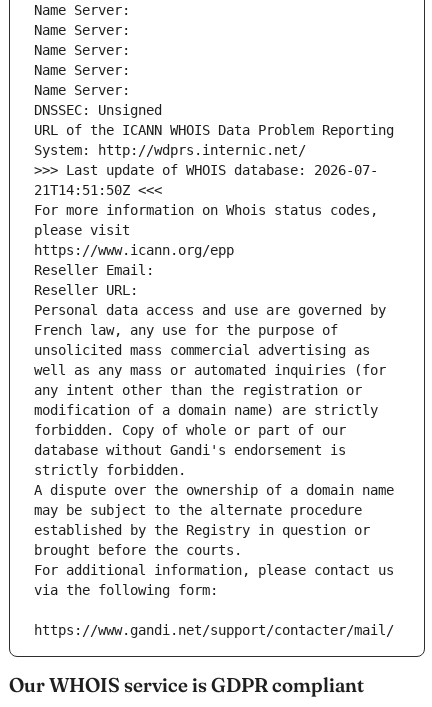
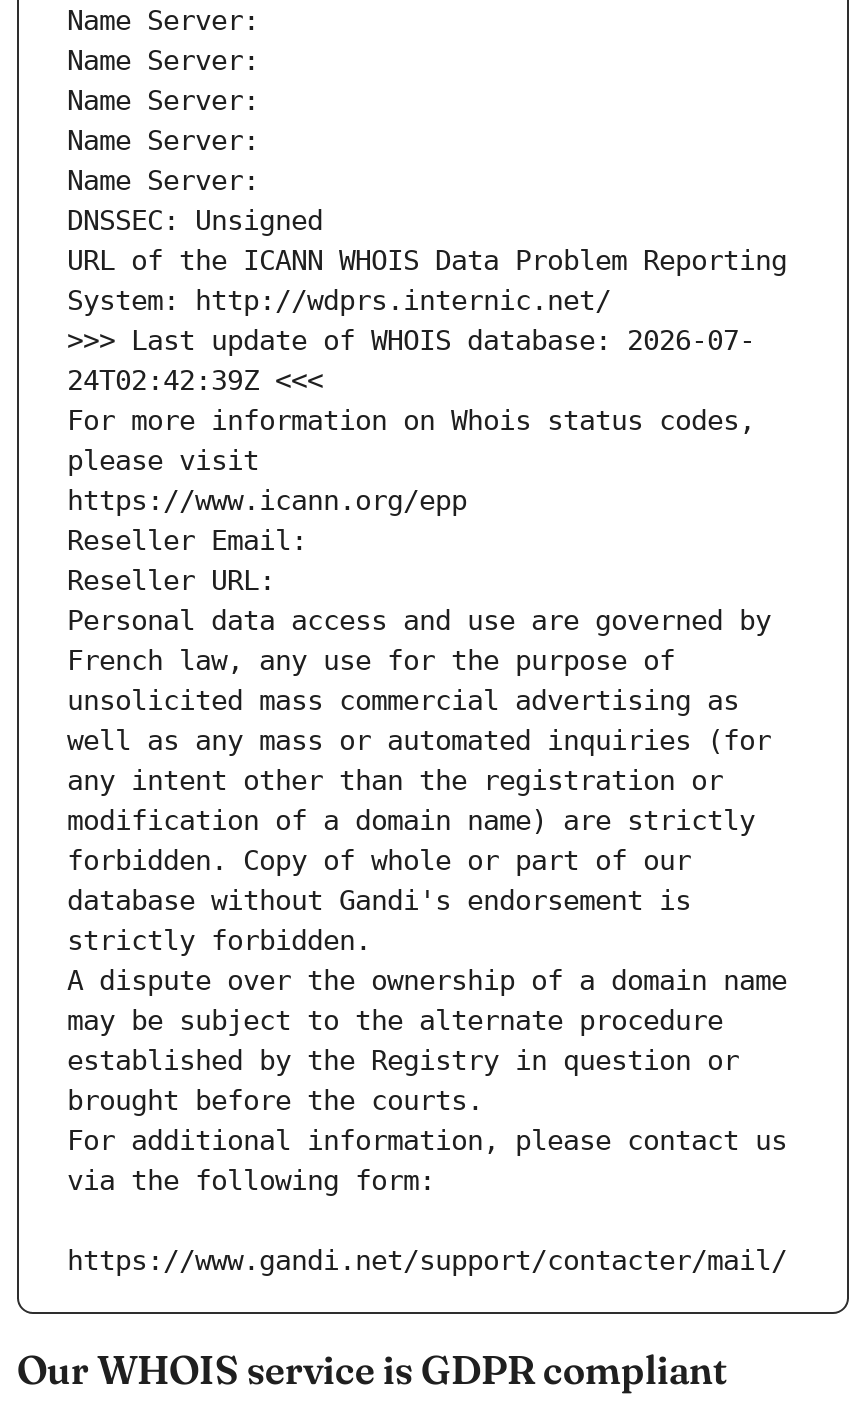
[34,182,162,198] 21T14:51:50Z <<< -> [67,365,323,397] 24T02:42:39Z <<<

